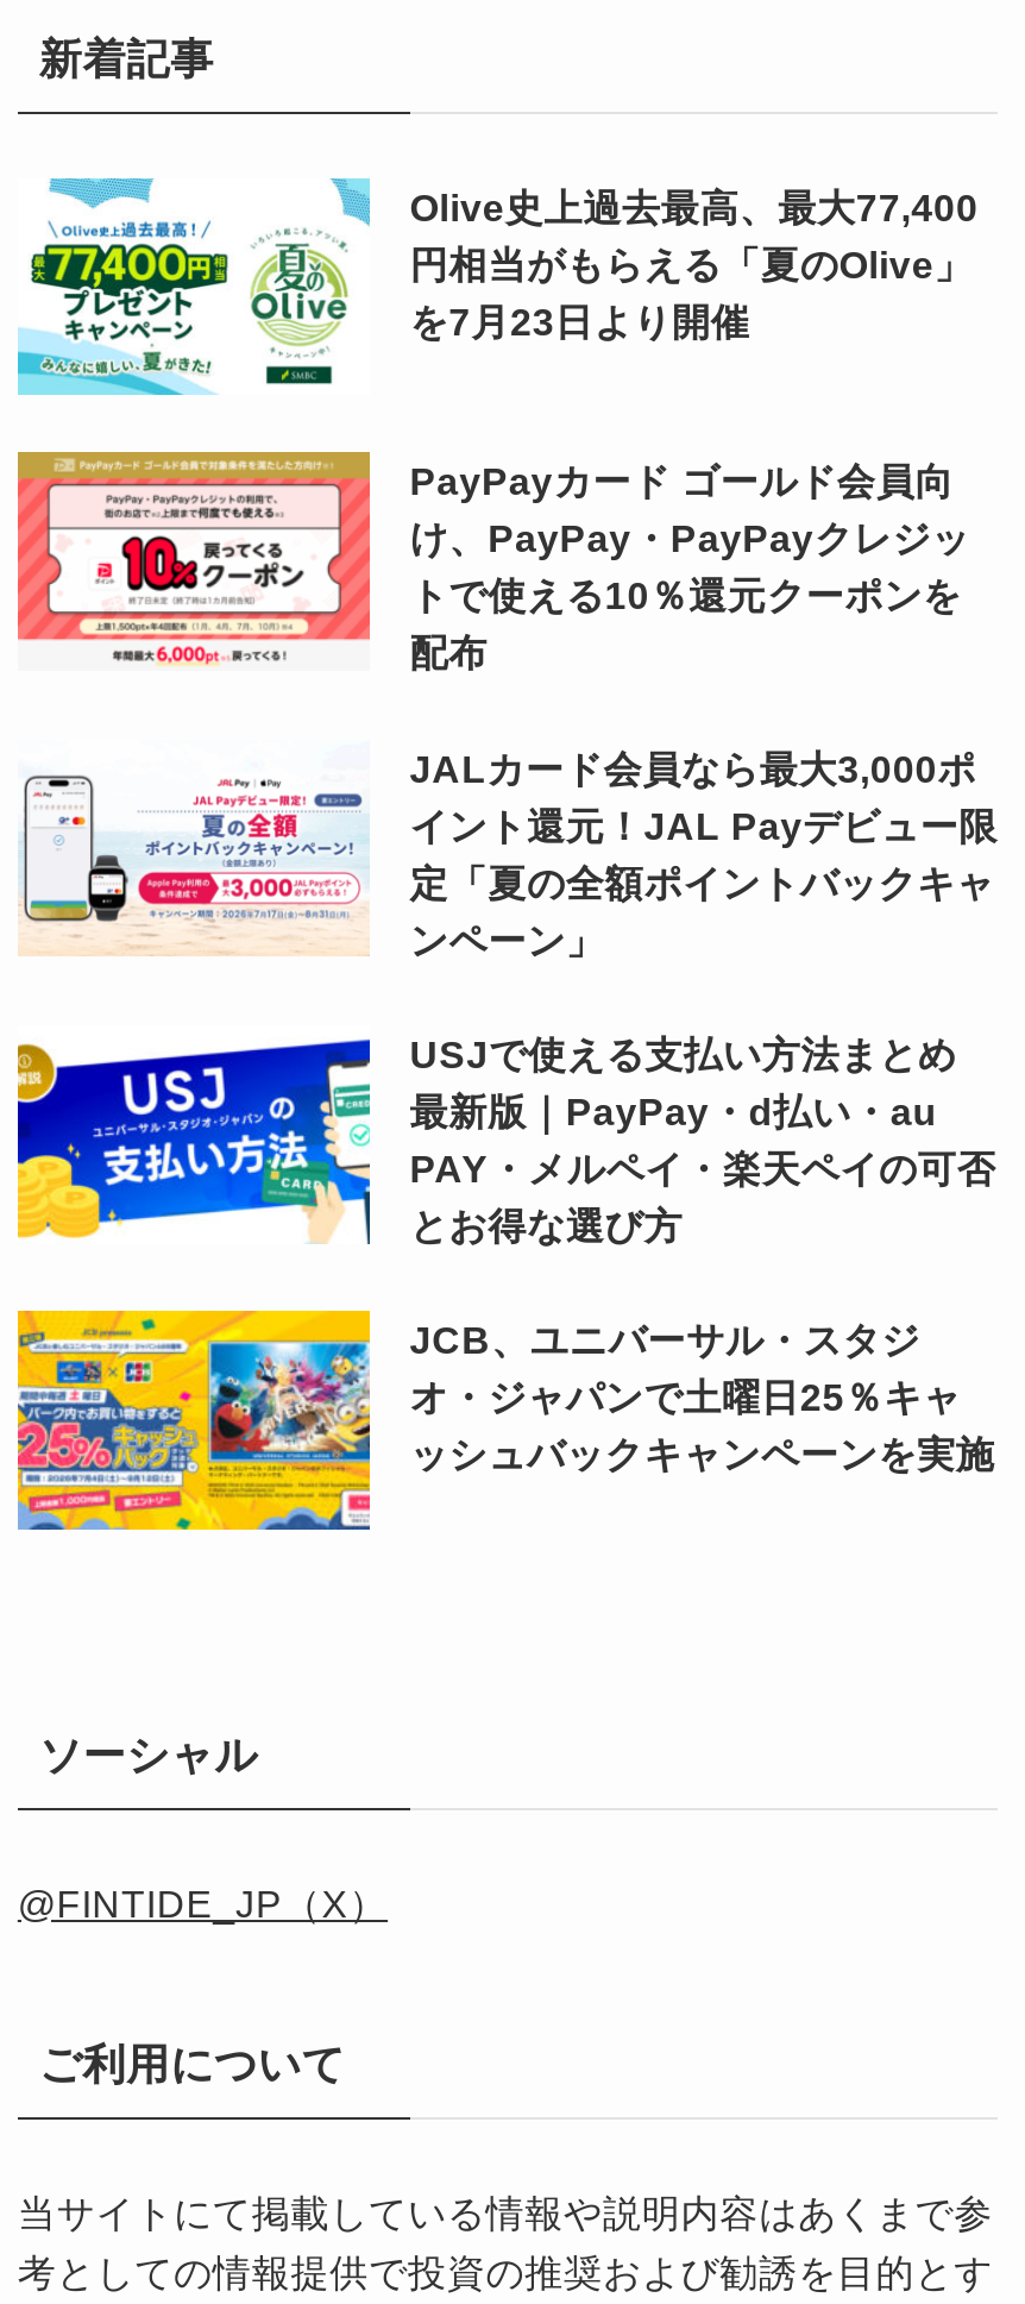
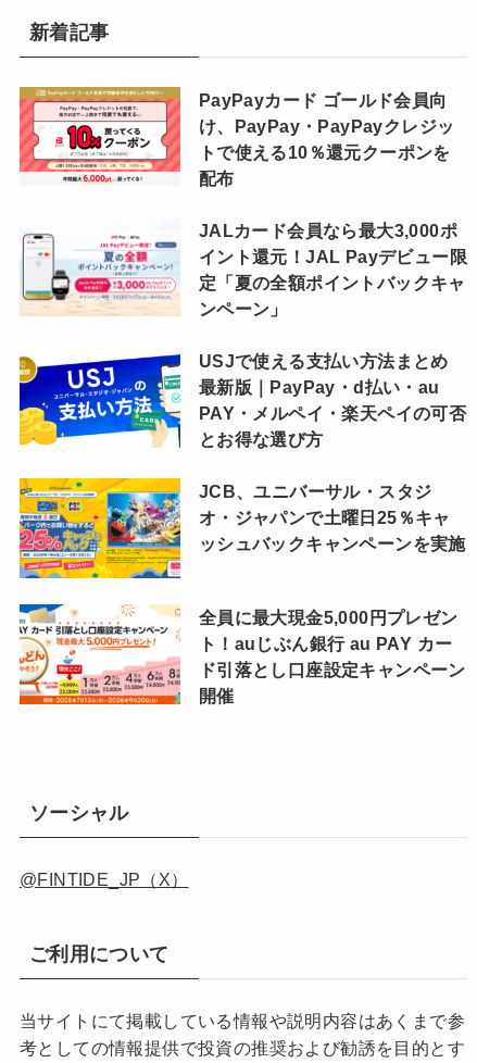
[15,176,229,397] [image] -> none
[251,176,978,385] [image] | Olive史上過去最高、最大77,400 | 円相当がもらえる「夏のOlive」 | を7月23日より開催 -> none
moved [18,459,998,1475] -> [20,89,467,553]: [image] | PayPayカード ゴールド会員向 | け、PayPay・PayPayクレジッ | ... | オ・ジャパンで土曜日25％キャ | ッシュバックキャンペーンを実施
none -> [18,603,466,706] [image] | 全員に最大現金5,000円プレゼン | ト！auじぶん銀行 au PAY カー | ド引落とし口座設定キャンペーン | 開催

